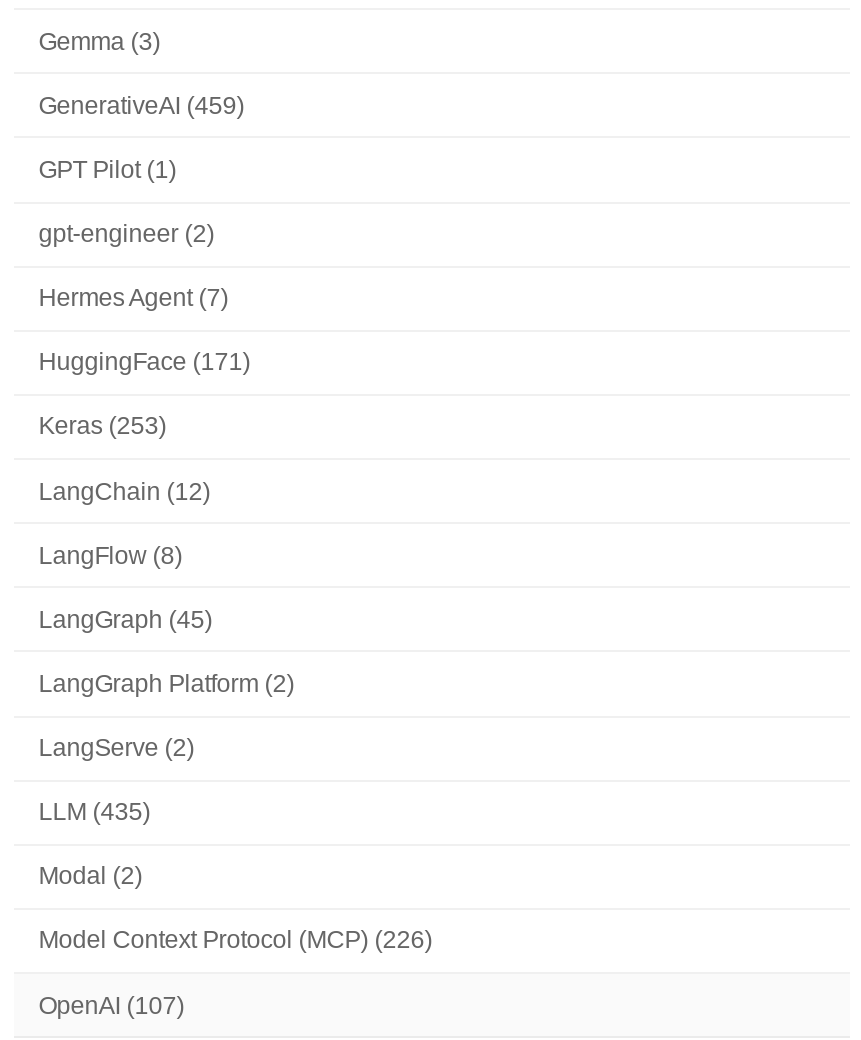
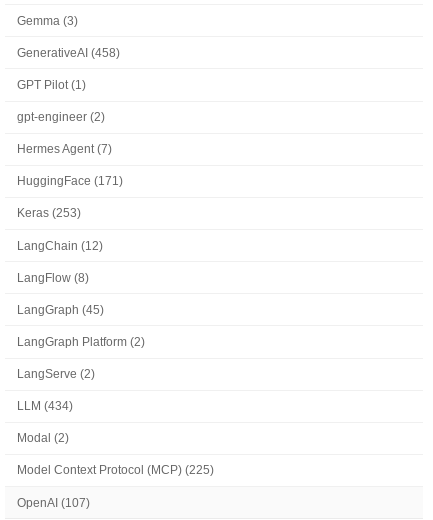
[38,92,244,120] GenerativeAI (459) -> [17,46,120,60] GenerativeAI (458)
[38,798,150,826] LLM (435) -> [17,399,73,413] LLM (434)
[38,927,432,955] Model Context Protocol (MCP) (226) -> [17,463,214,477] Model Context Protocol (MCP) (225)

